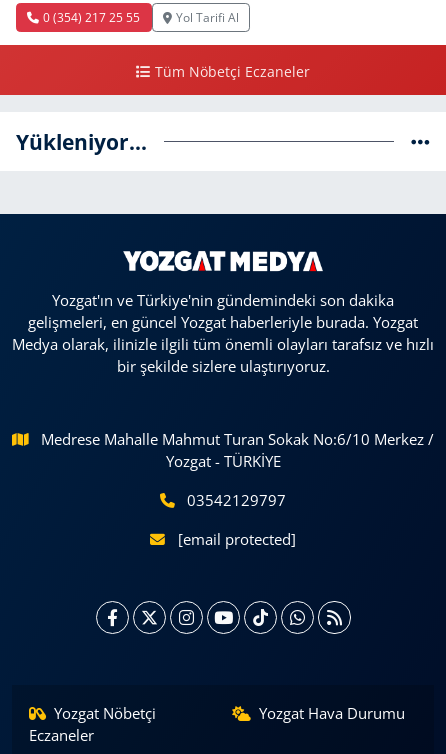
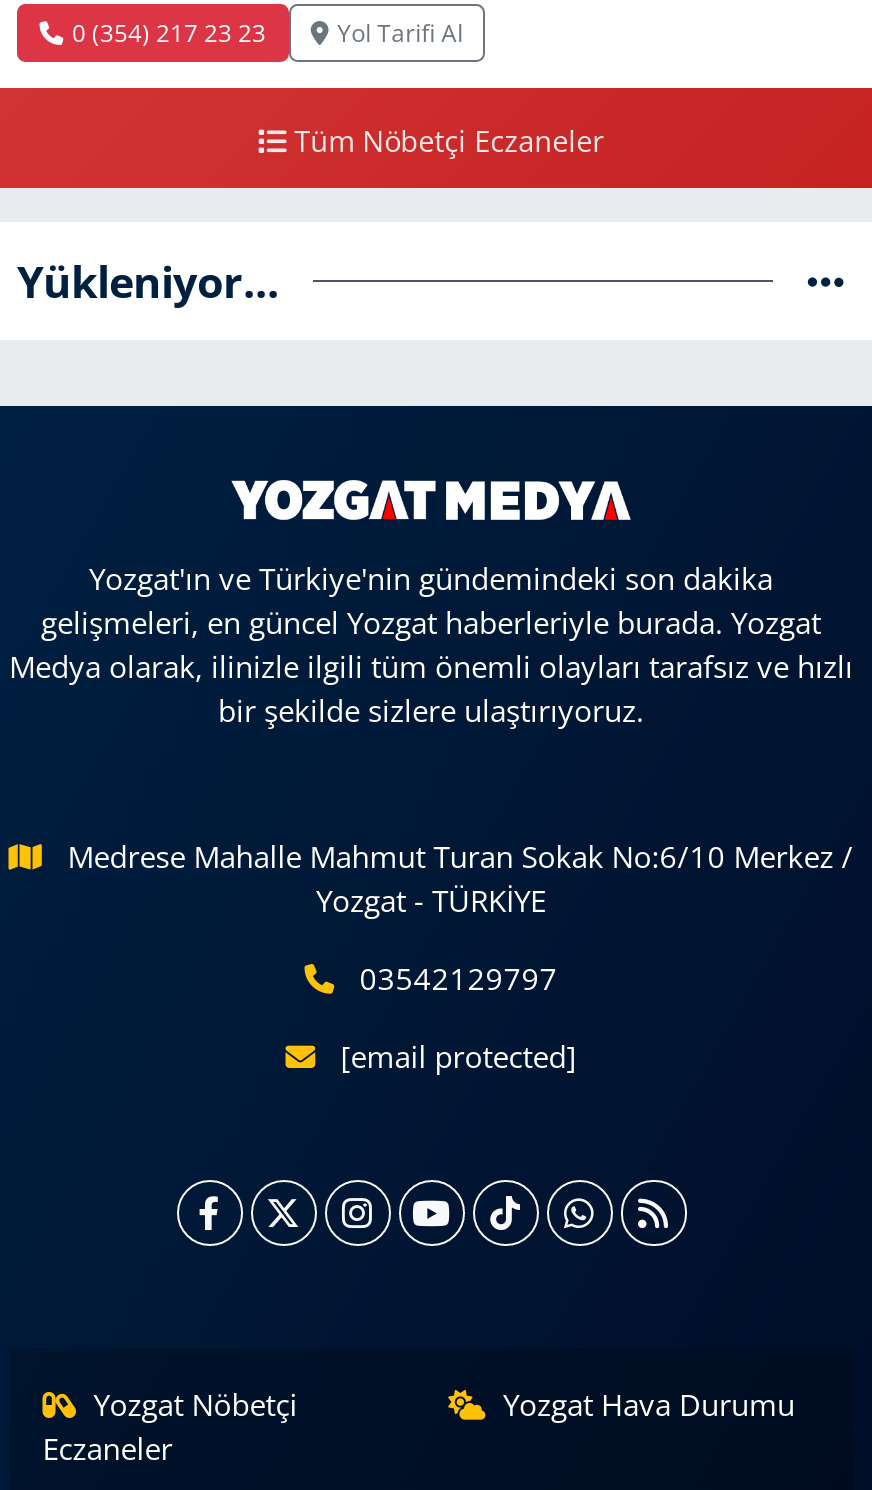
[43,9,140,25] 0 (354) 217 25 55 -> [72,16,266,48] 0 (354) 217 23 23

